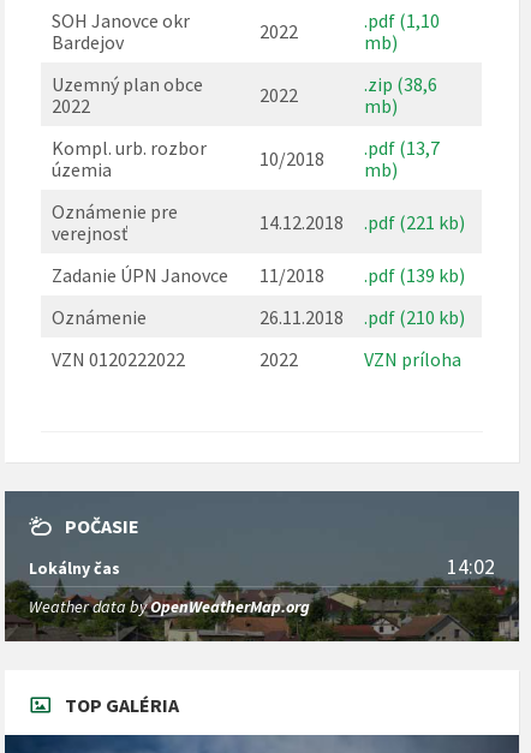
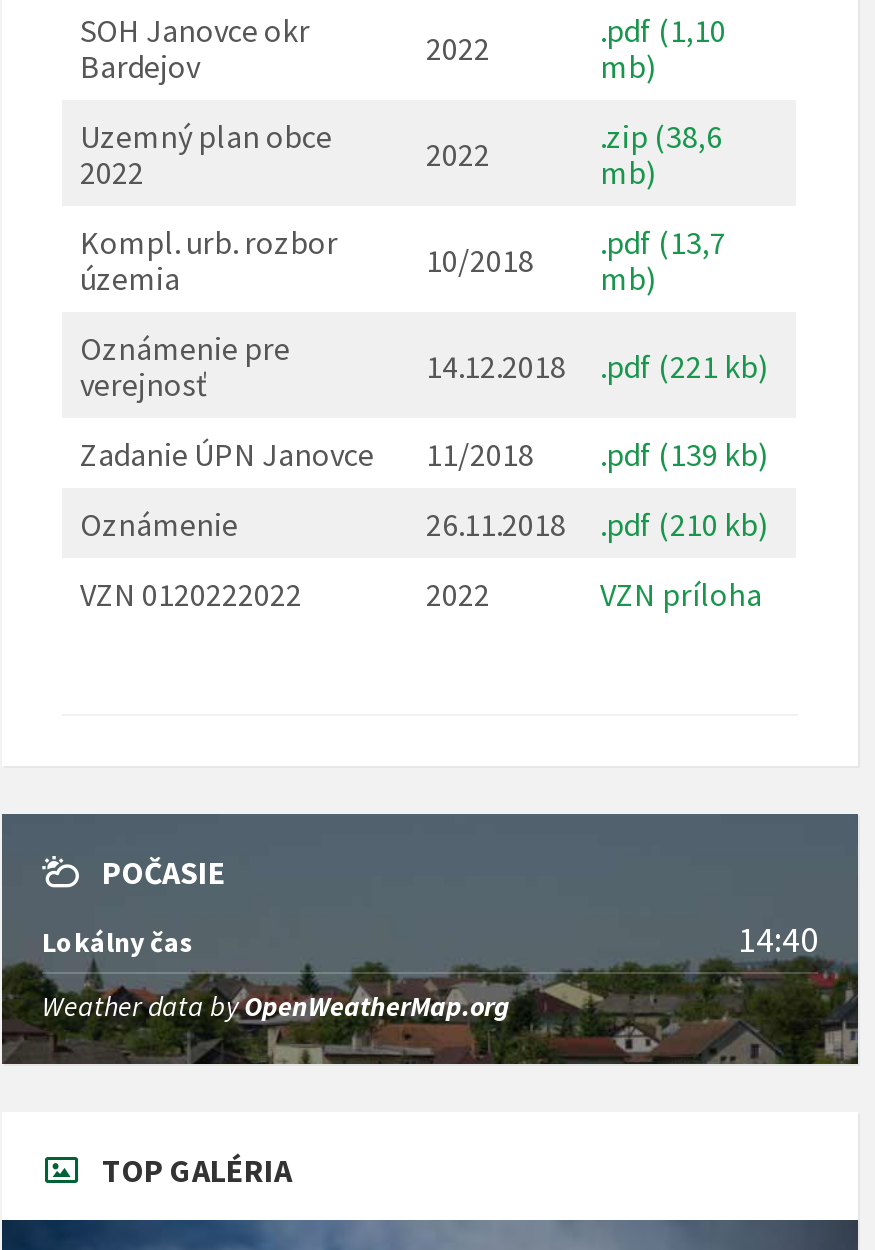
[447,553,495,580] 14:02 -> [738,917,818,963] 14:40

